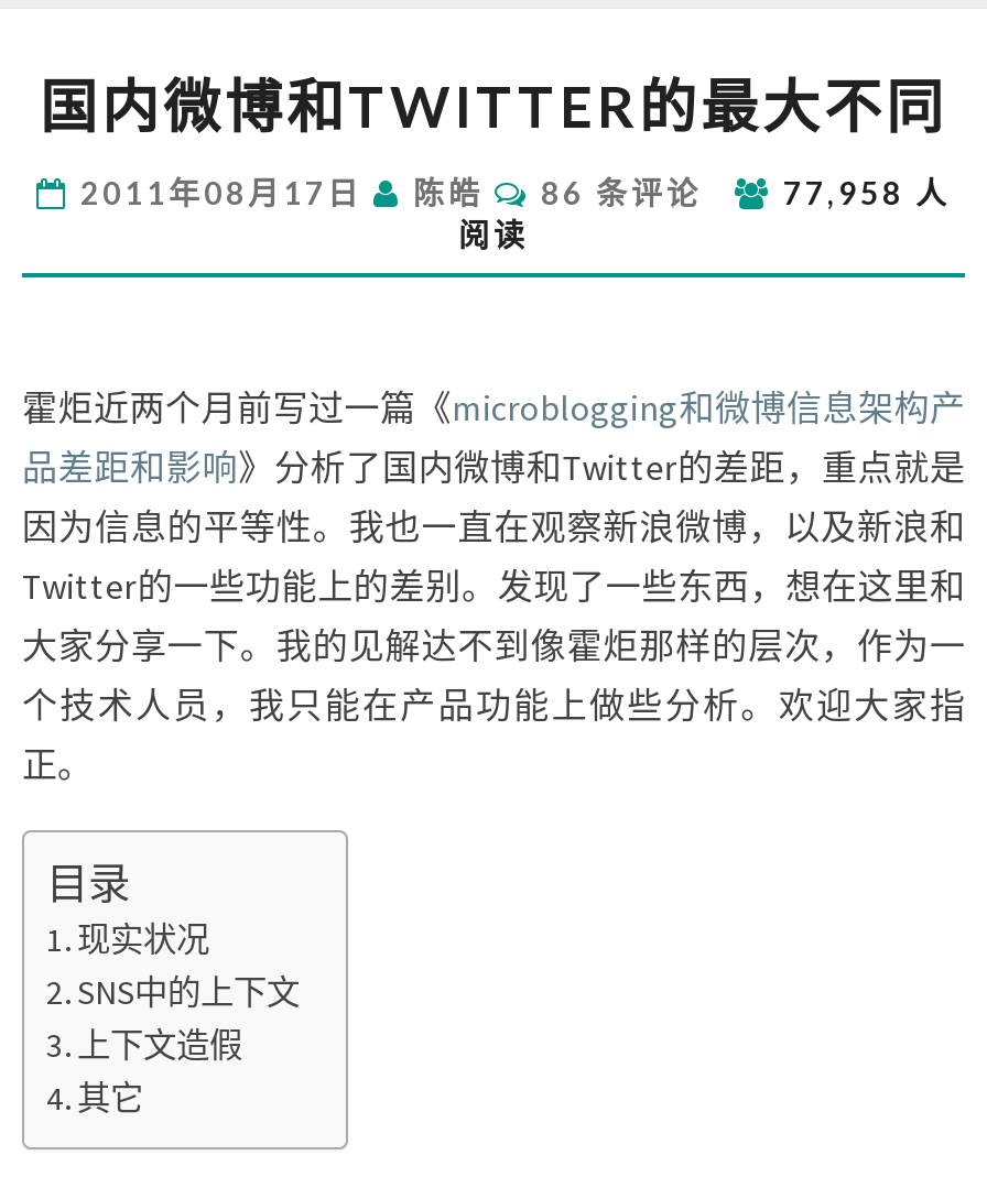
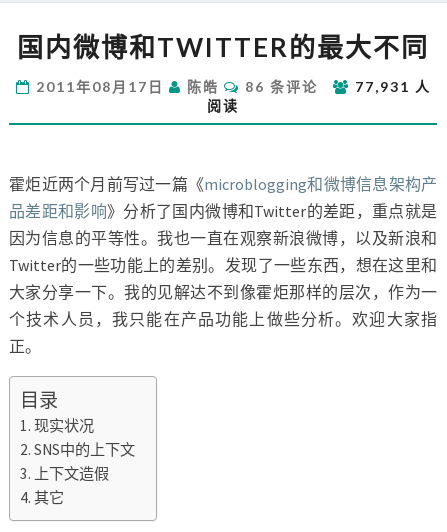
[772,174,951,211] 77,958 人 -> [349,78,430,95] 77,931 人

